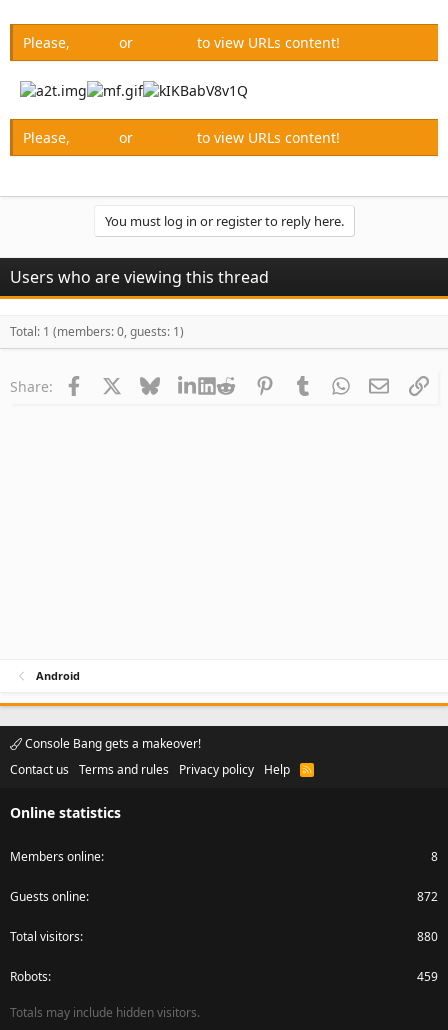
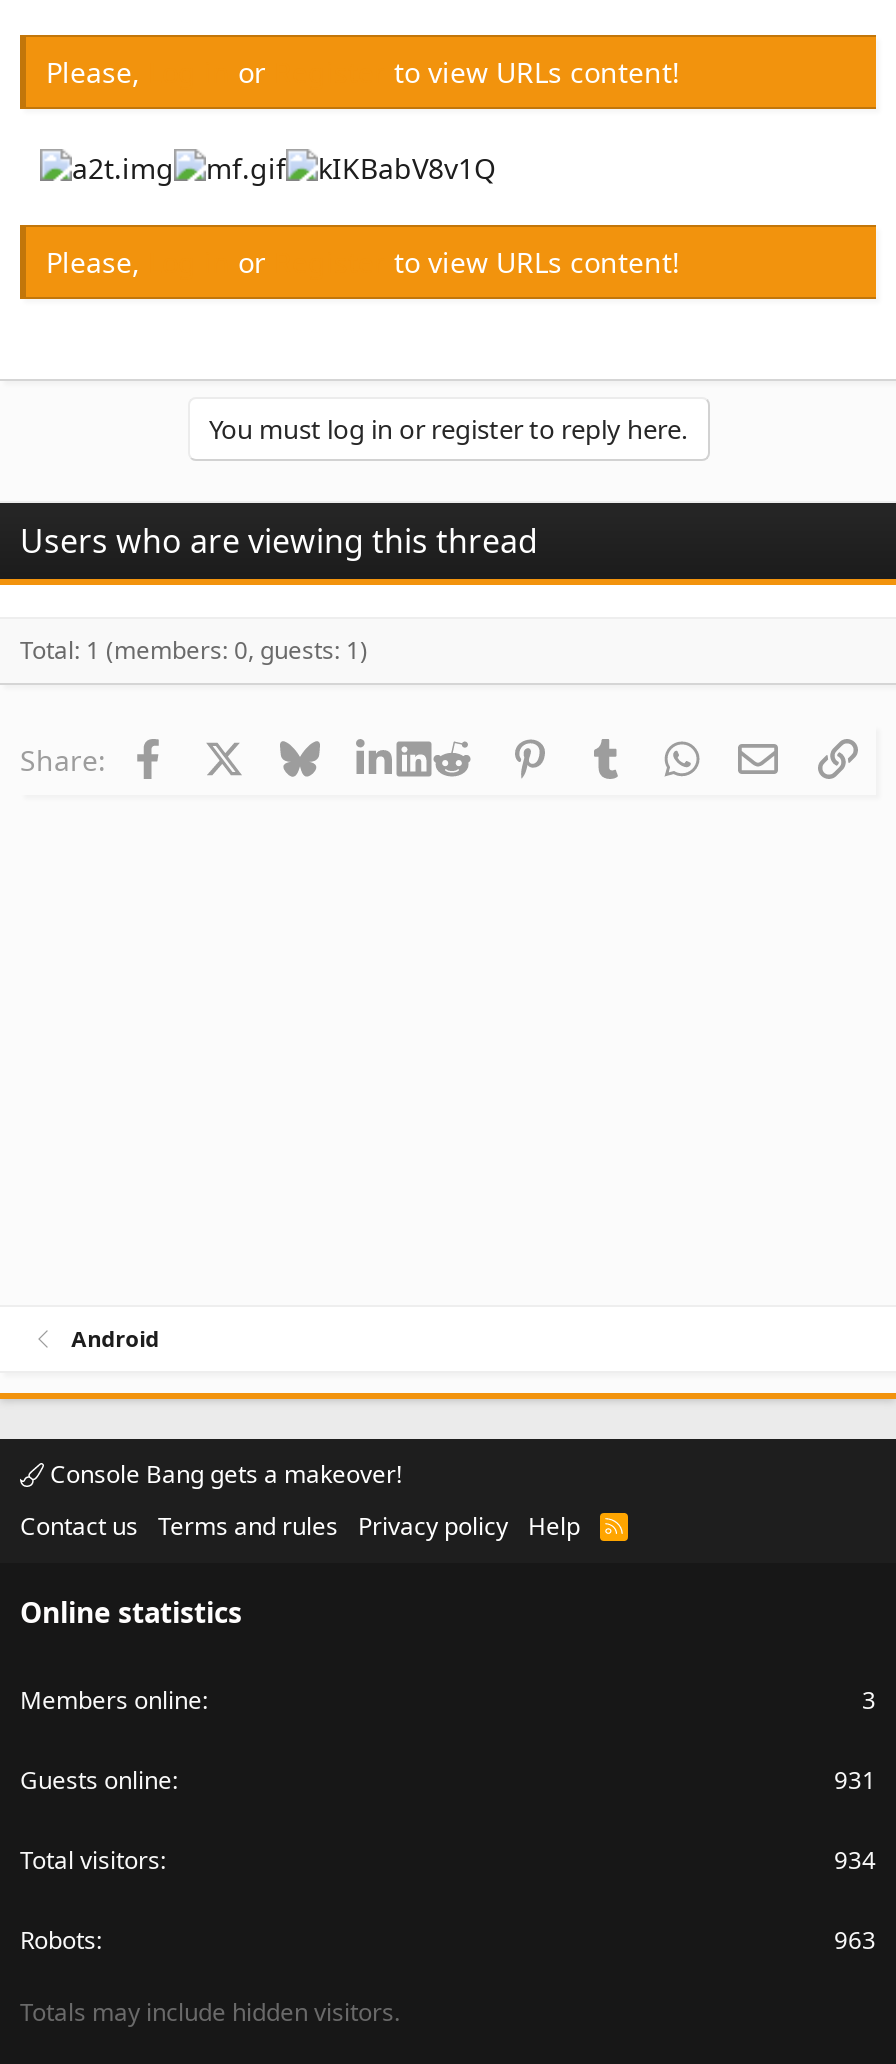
[431,848,438,865] 8 -> [862,1683,876,1717] 3
[417,888,438,905] 872 -> [834,1763,876,1797] 931
[417,928,438,945] 880 -> [834,1843,876,1877] 934
[417,968,438,985] 459 -> [834,1923,876,1957] 963

